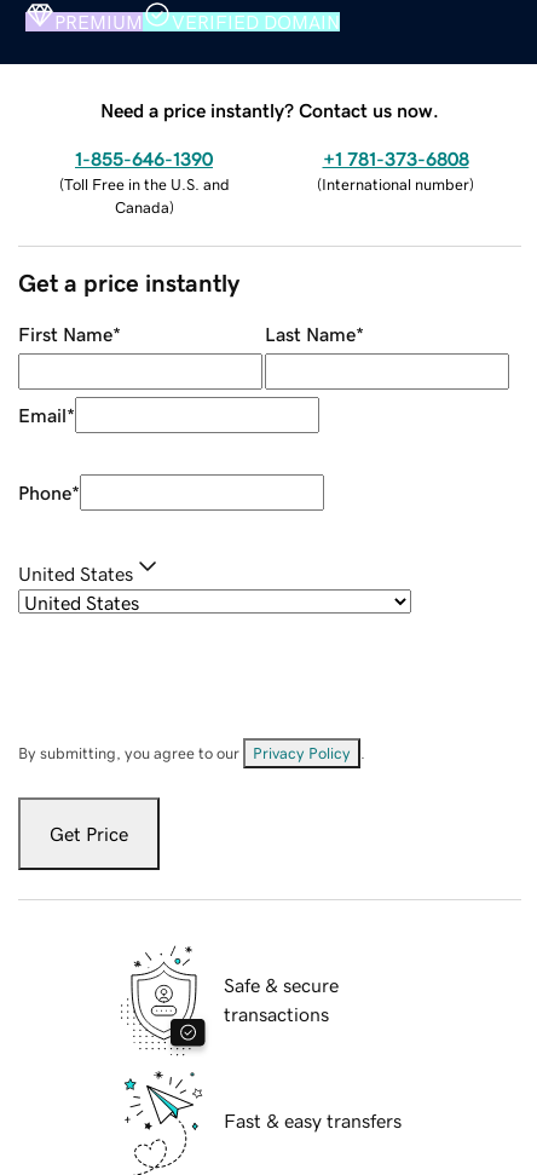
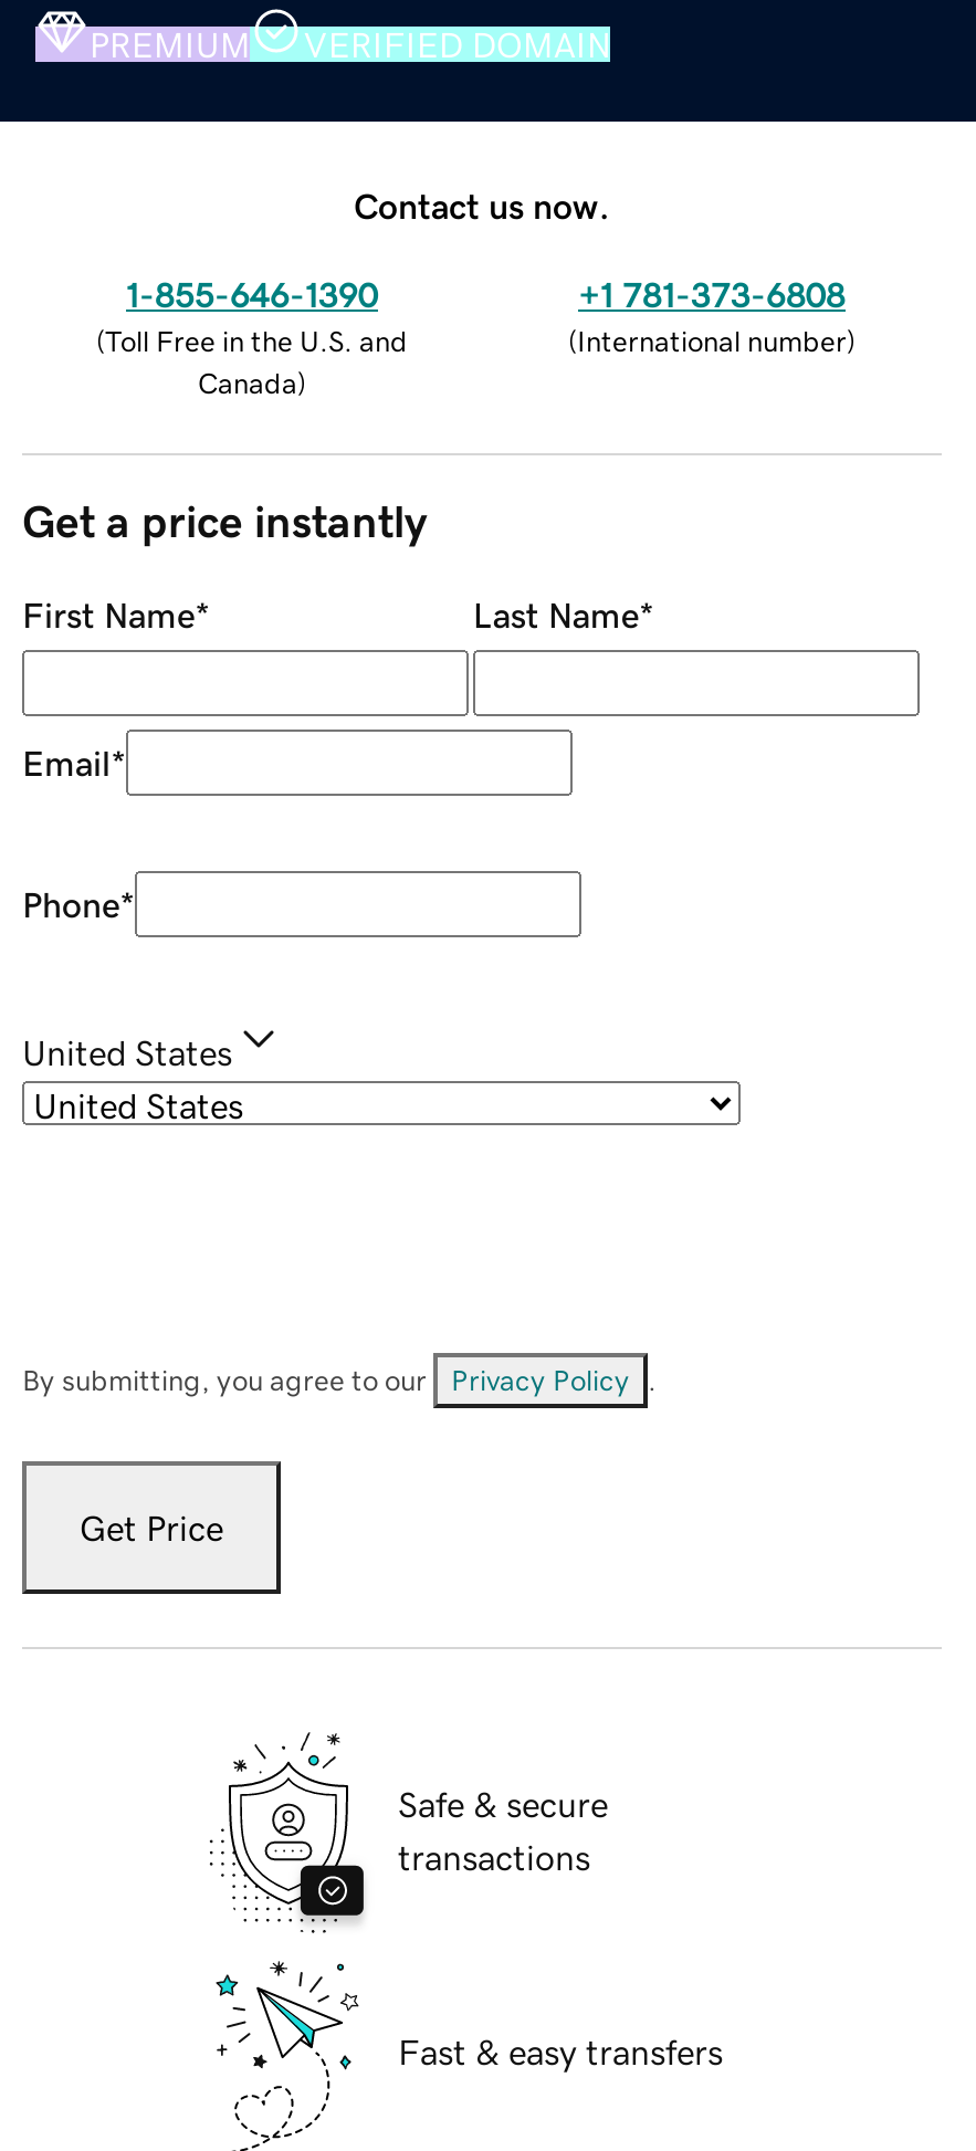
[100,100,439,119] Need a price instantly? Contact us now. -> [354,187,610,222] Contact us now.

